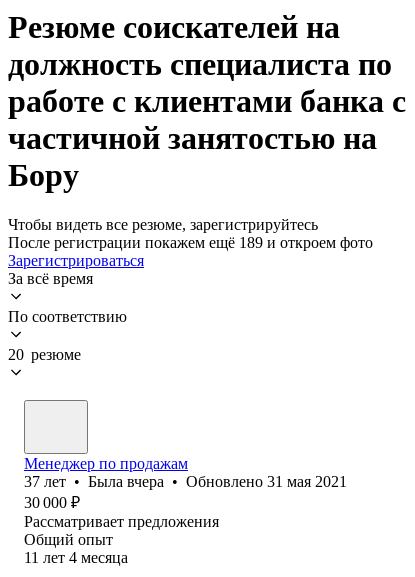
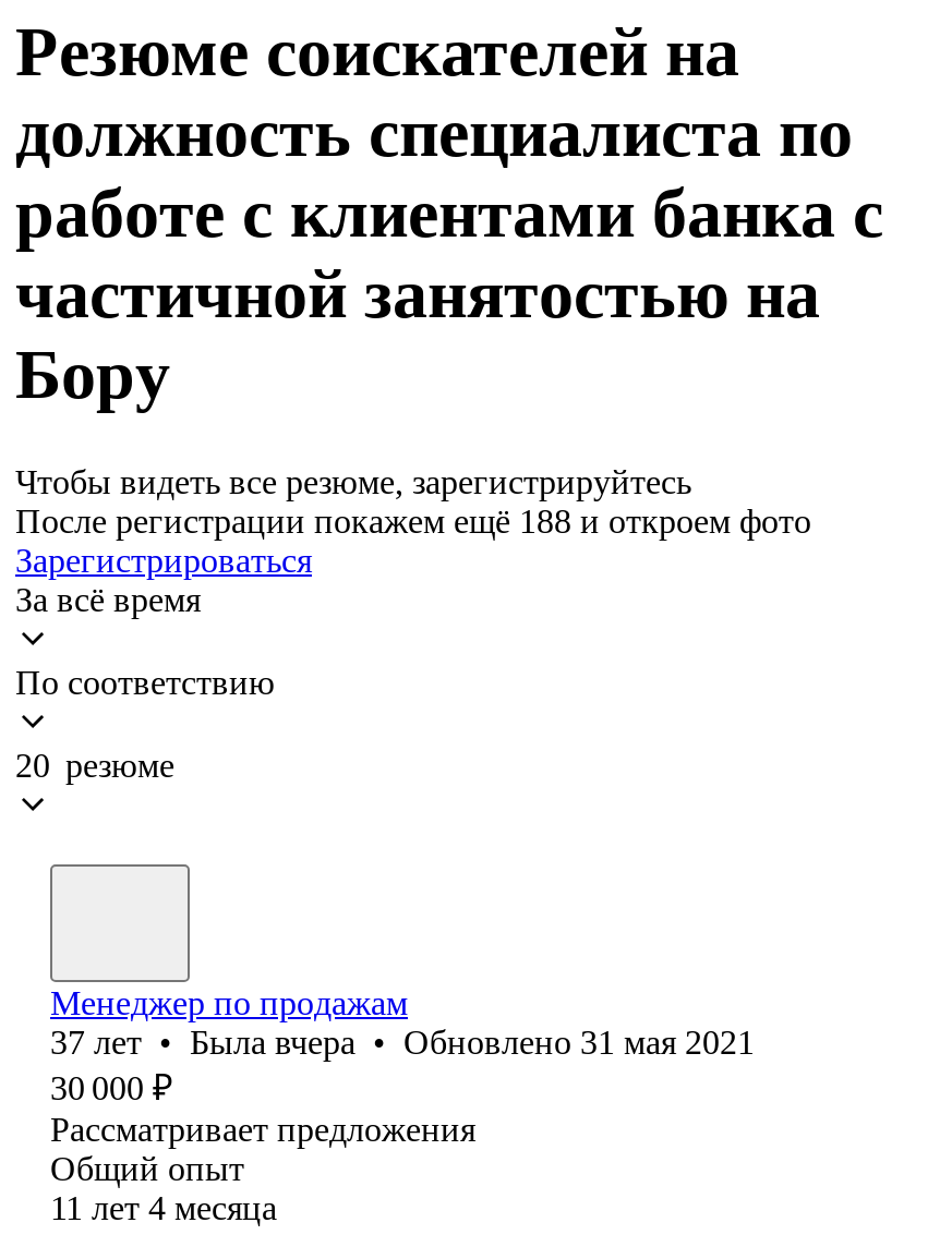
[8,234,373,251] После регистрации покажем ещё 189 и откроем фото -> [15,502,811,539] После регистрации покажем ещё 188 и откроем фото

